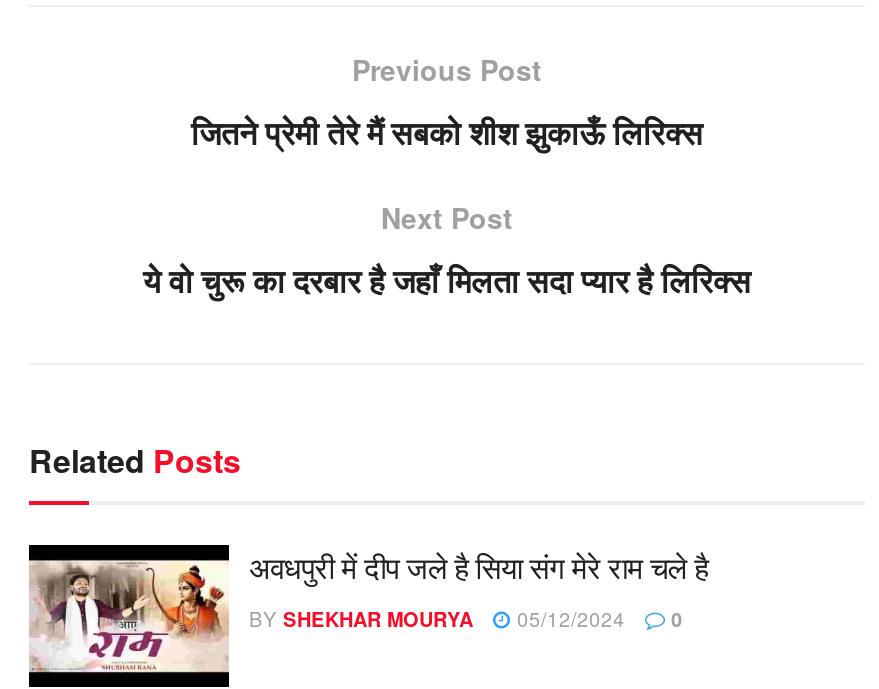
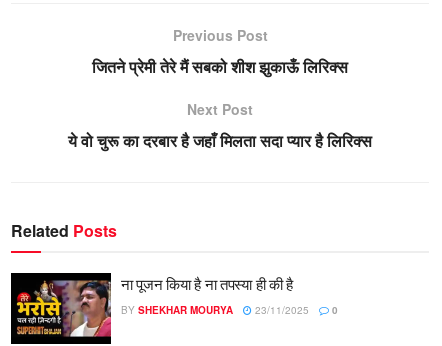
[27,545,708,675] [image] | अवधपुरी में दीप जले है सिया संग मेरे राम चले है -> [10,273,293,337] [image] | ना पूजन किया है ना तपस्या ही की है
[249,605,683,633] BY SHEKHAR MOURYA 05/12/2024 0 -> [121,303,338,317] BY SHEKHAR MOURYA 23/11/2025 0

